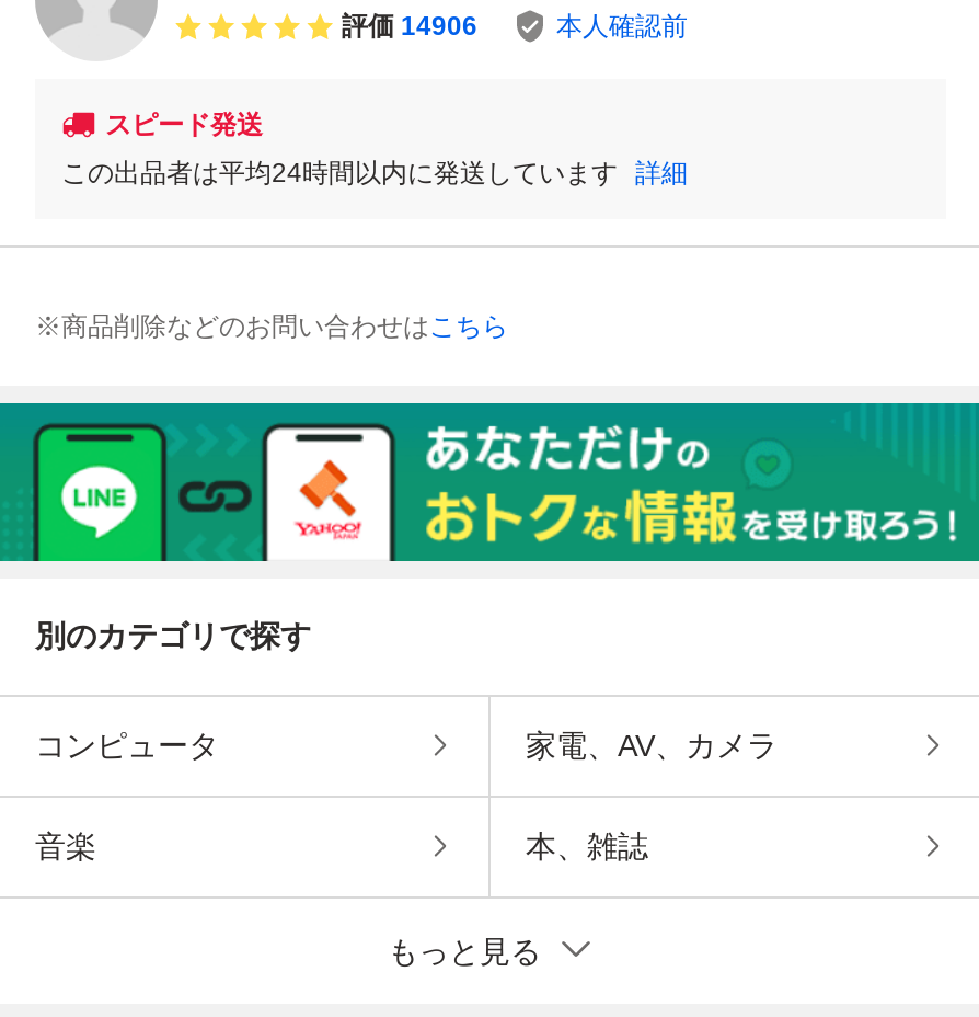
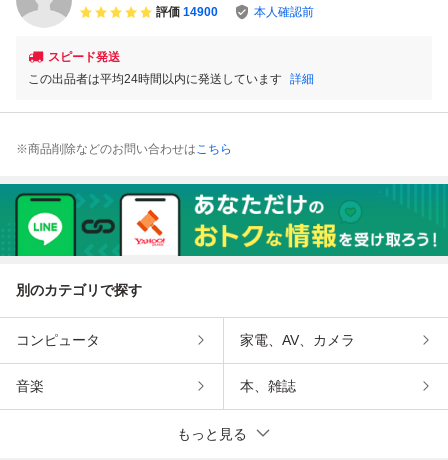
[342,12,477,43] 評価 14906 -> [156,5,218,19] 評価 14900

